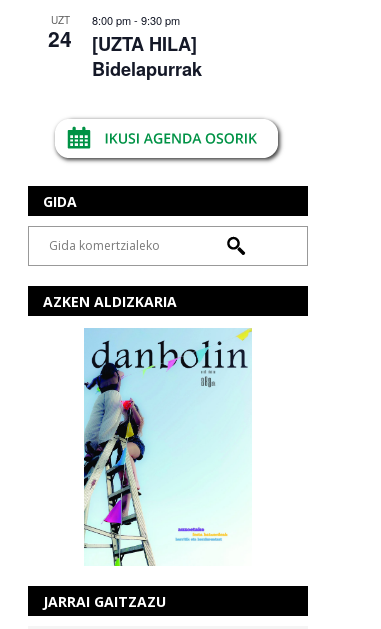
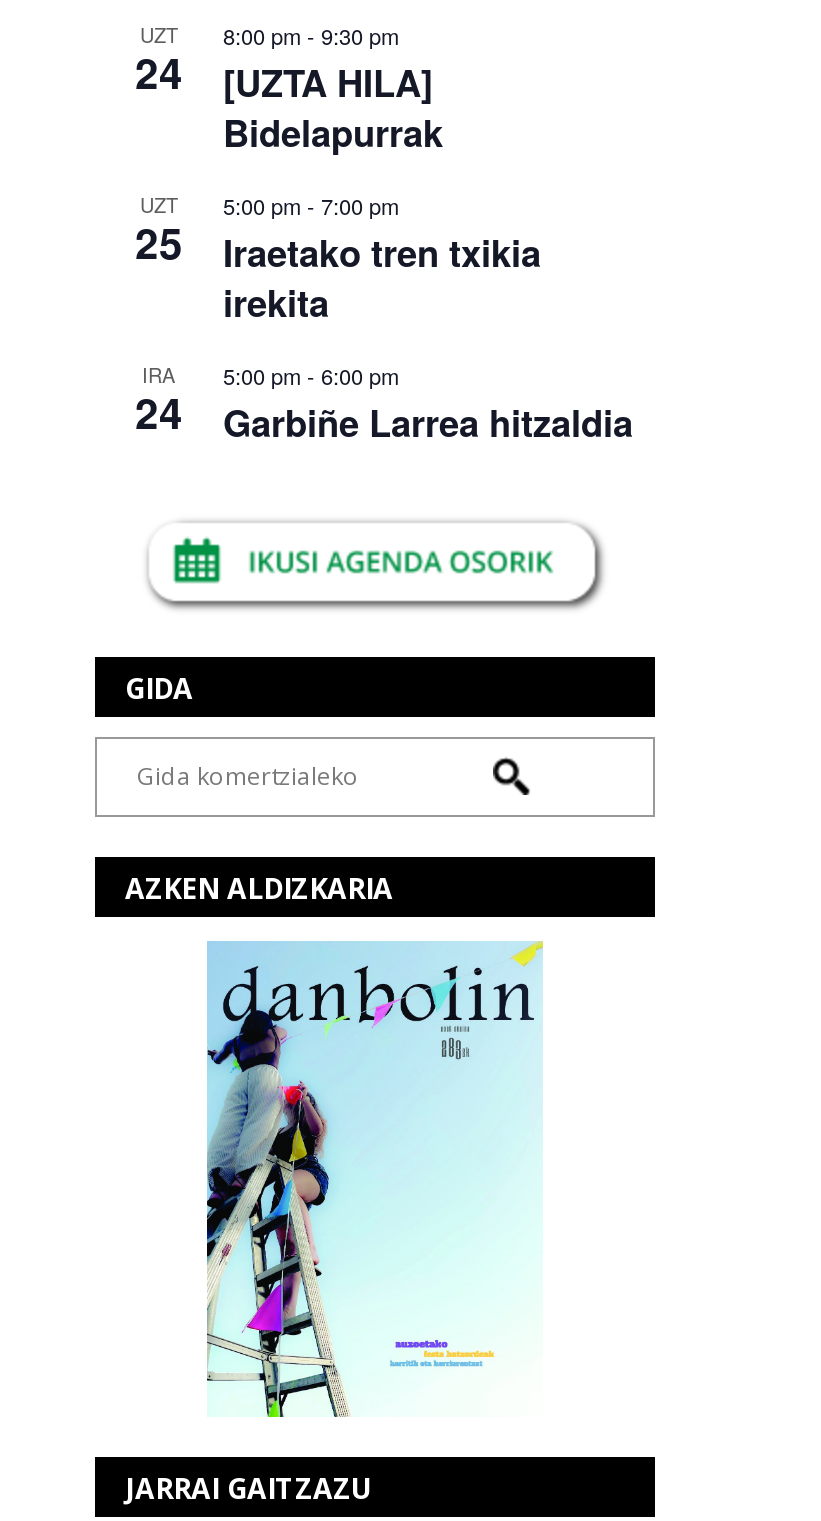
none -> [135,190,183,270] UZT | 25
none -> [135,188,541,440] 5:00 pm - 7:00 pm | Iraetako tren txikia | irekita | IRA | 24
none -> [223,358,633,448] 5:00 pm - 6:00 pm | Garbiñe Larrea hitzaldia

